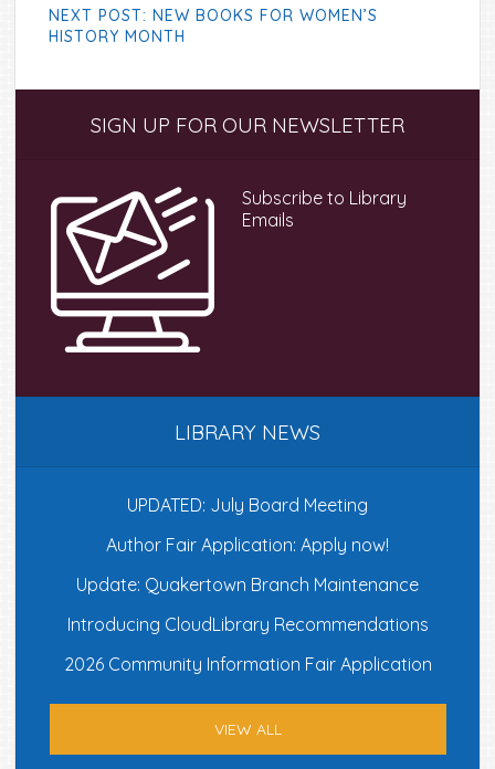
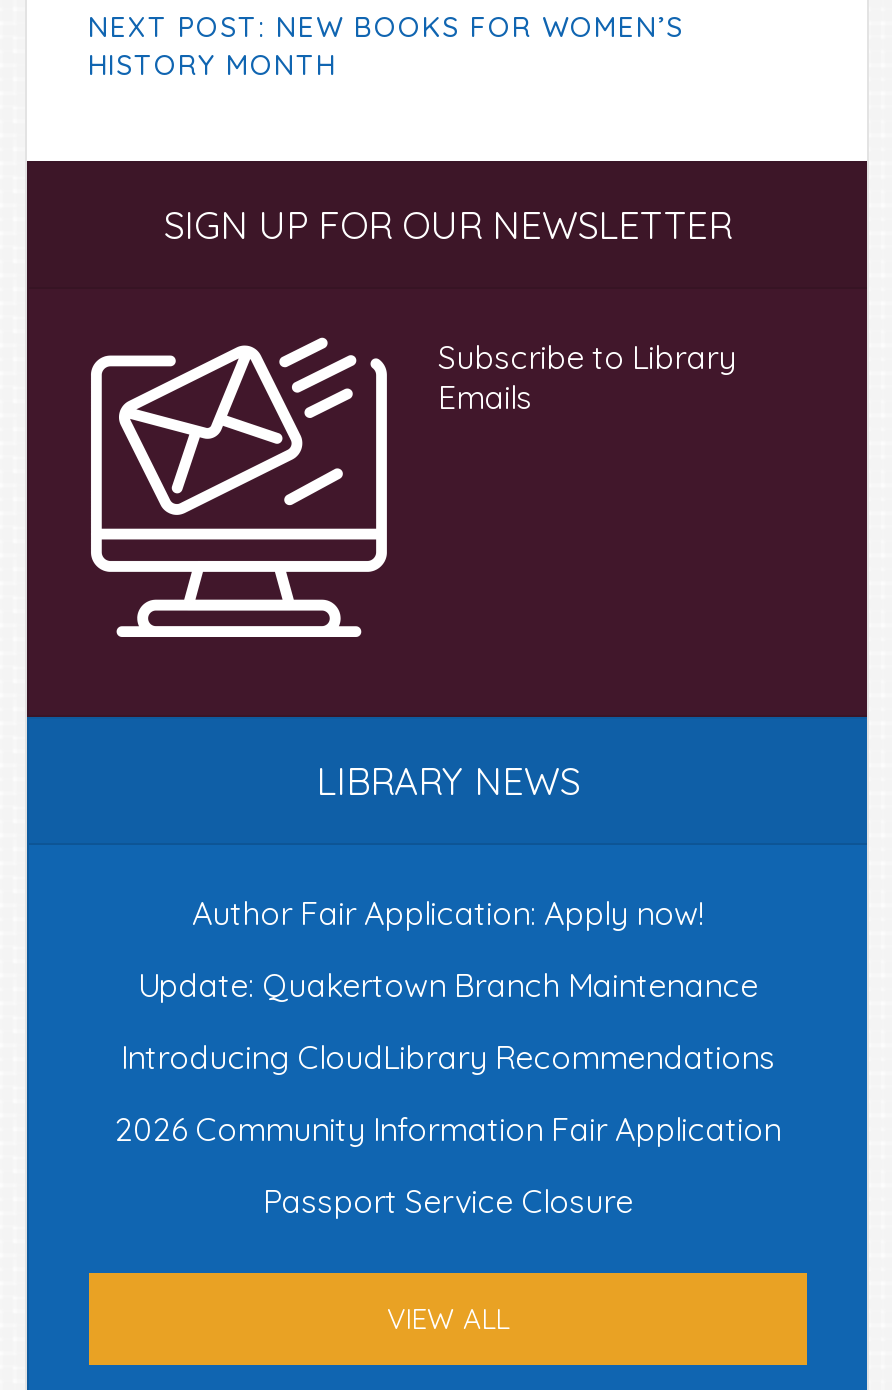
[128,494,368,516] UPDATED: July Board Meeting -> none
moved [64,534,432,675] -> [115,893,781,1149]: Author Fair Application: Apply now! | Update: Quakertown Branch Maintenance | Introducing CloudLibrary Recommendations | 2026 Community Information Fair Application
none -> [263,1181,633,1221] Passport Service Closure

